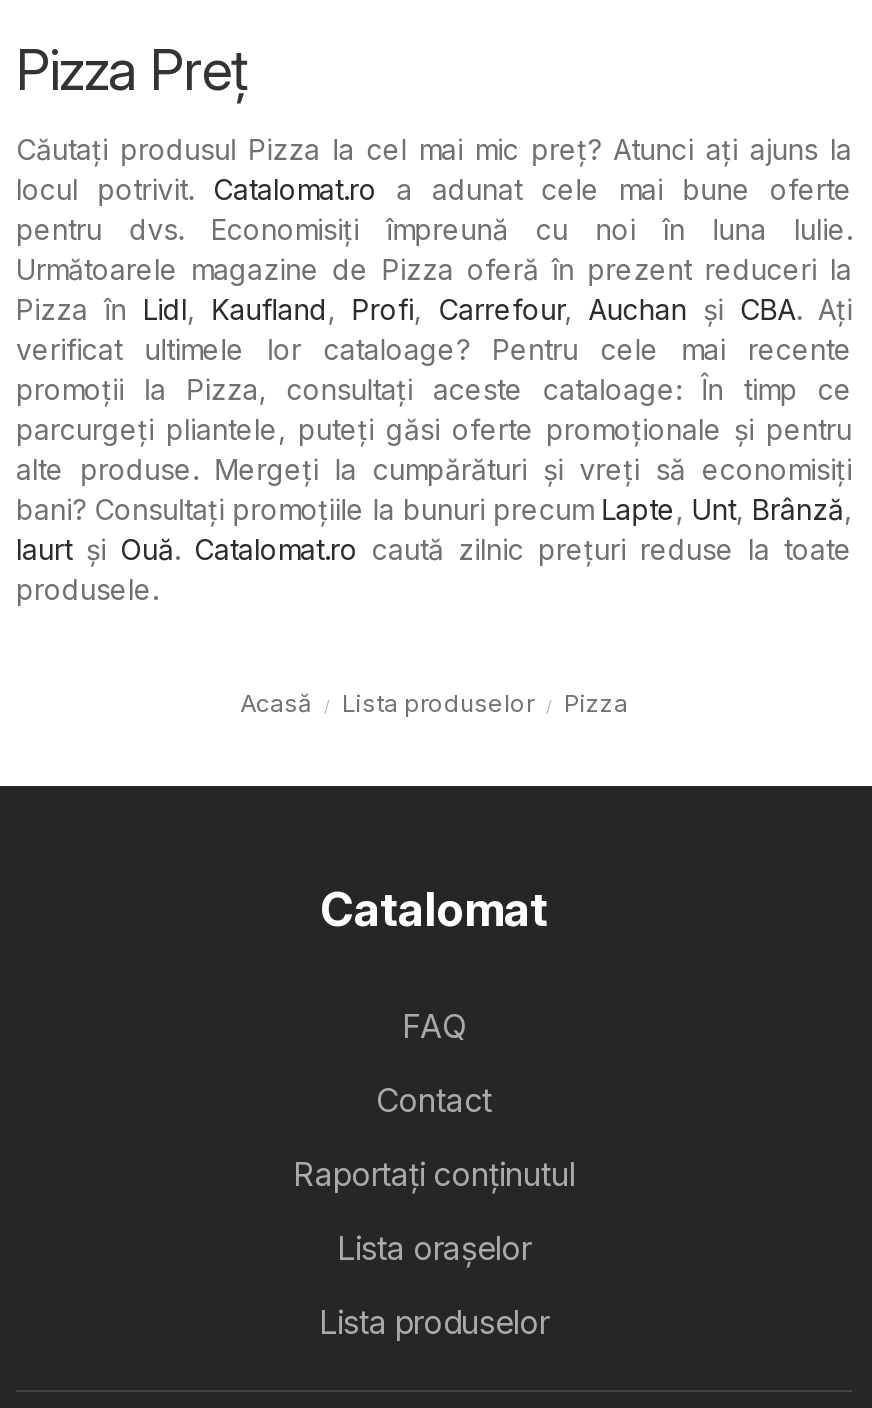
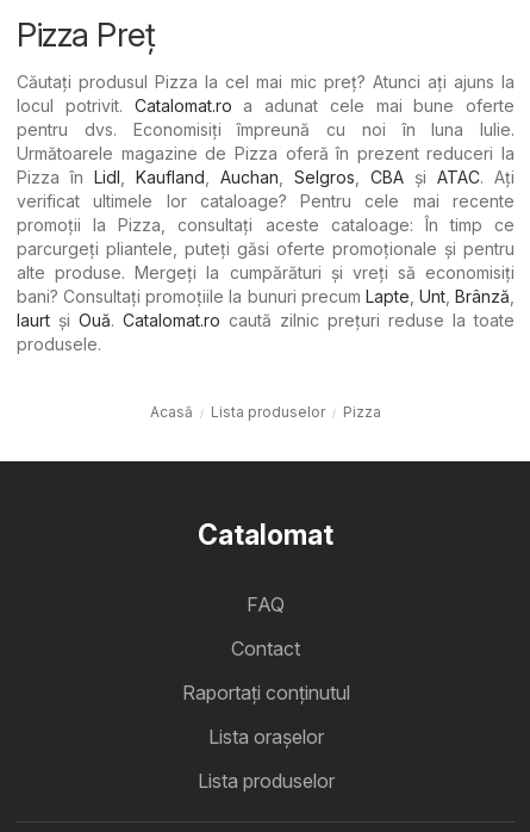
[16,293,852,327] Pizza în Lidl, Kaufland, Profi, Carrefour, Auchan şi CBA. Ați -> [17,167,515,187] Pizza în Lidl, Kaufland, Auchan, Selgros, CBA şi ATAC. Ați

